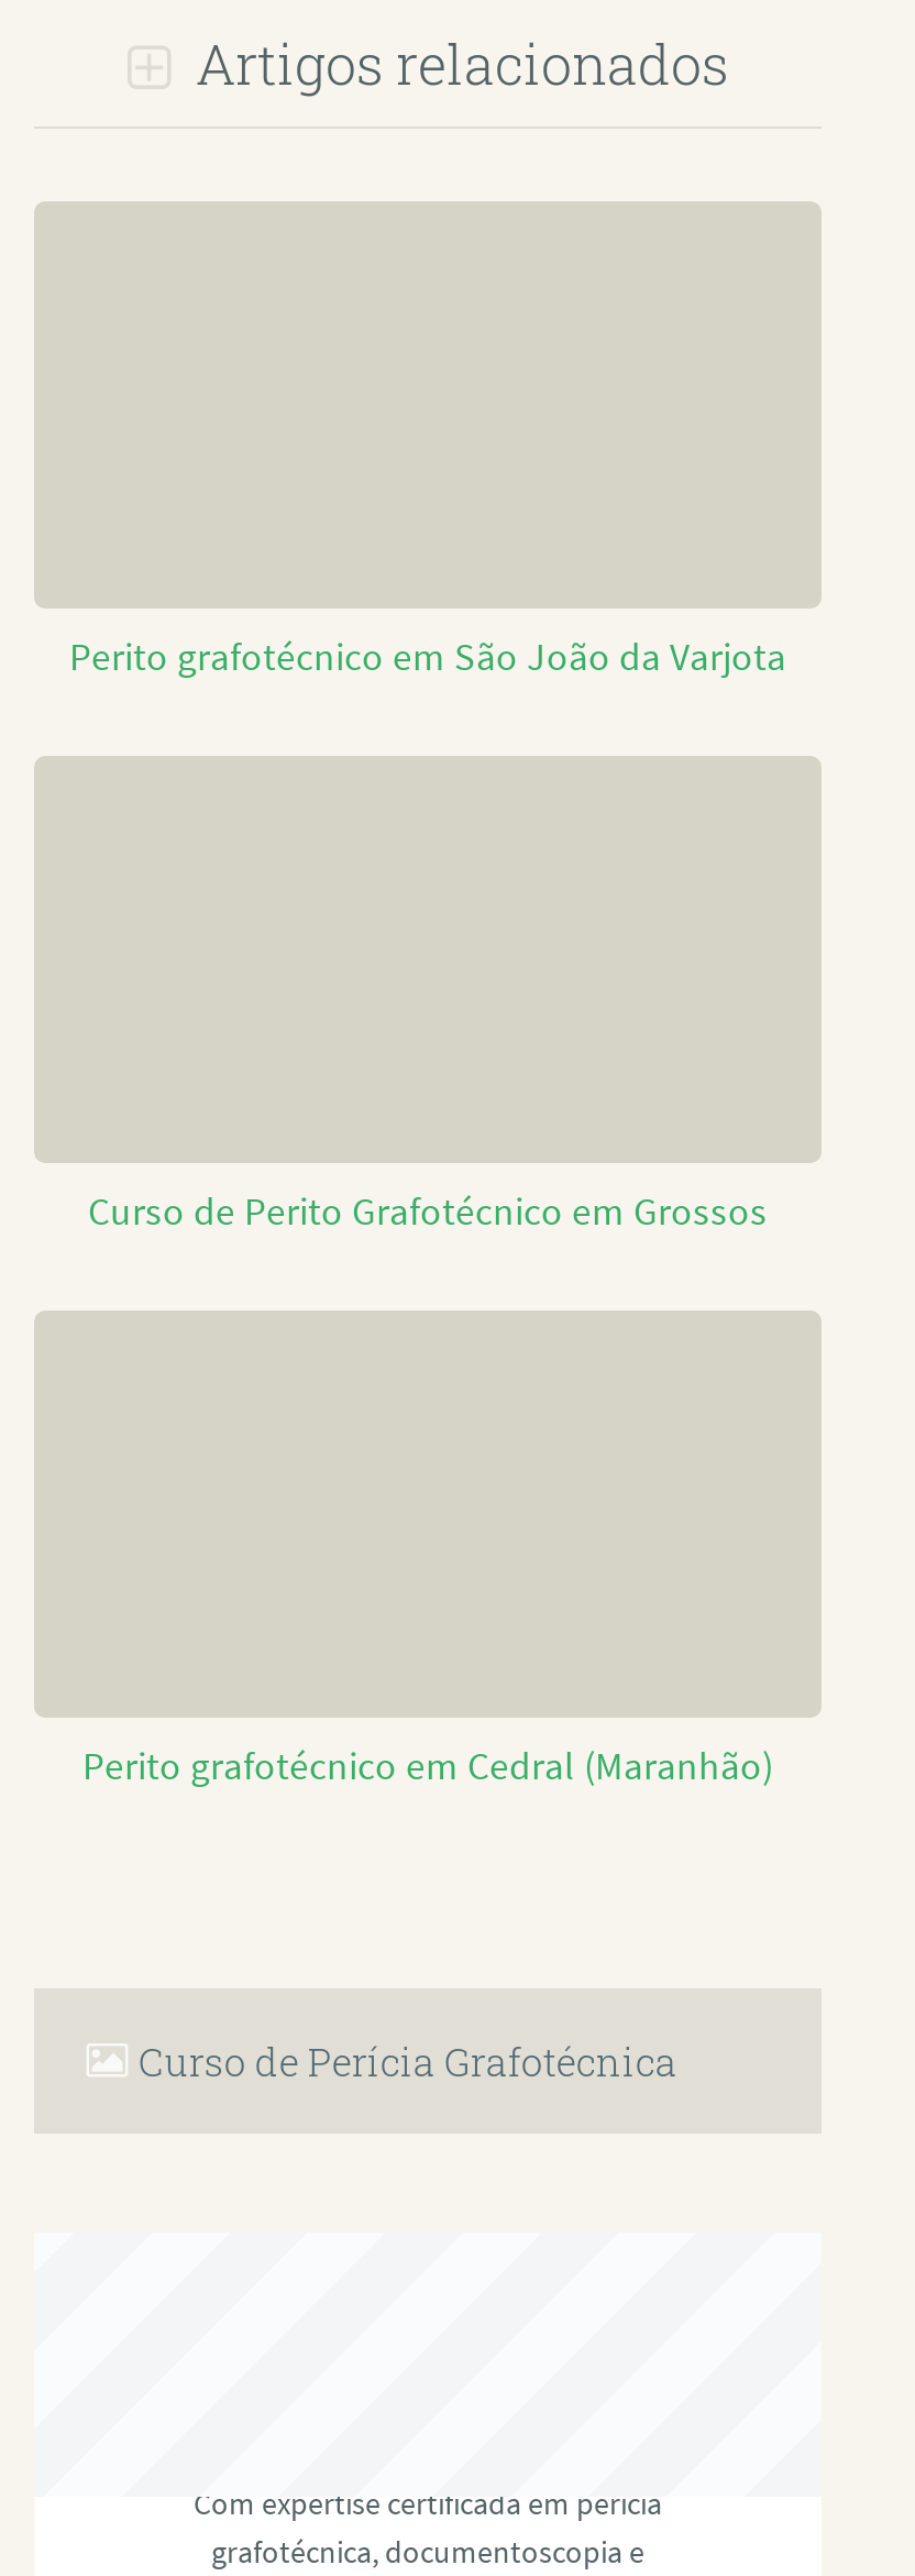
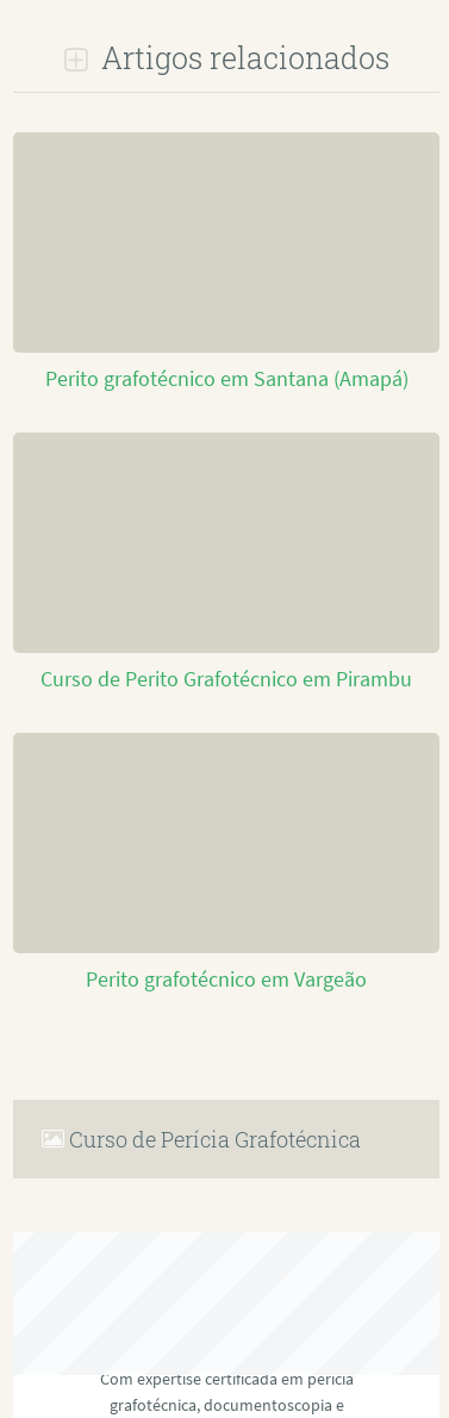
[69,634,786,682] Perito grafotécnico em São João da Varjota -> [45,366,408,393] Perito grafotécnico em Santana (Amapá)
[88,1188,768,1236] Curso de Perito Grafotécnico em Grossos -> [40,666,412,693] Curso de Perito Grafotécnico em Pirambu
[82,1742,773,1790] Perito grafotécnico em Cedral (Maranhão) -> [86,966,367,993] Perito grafotécnico em Vargeão

